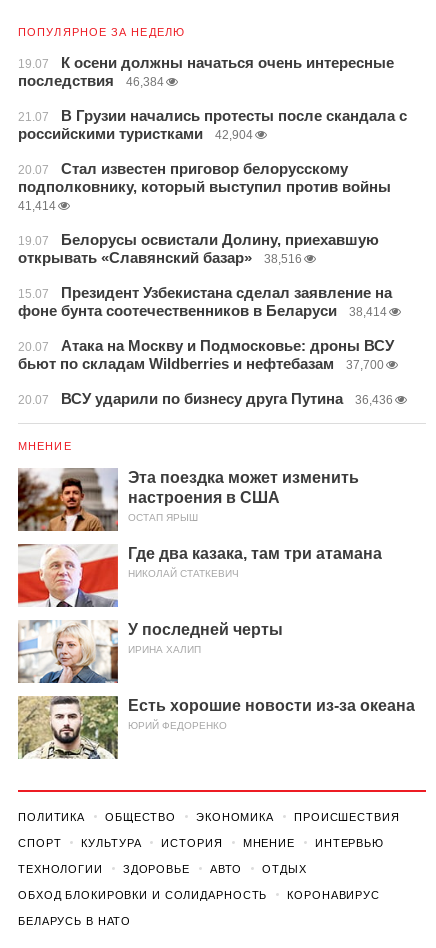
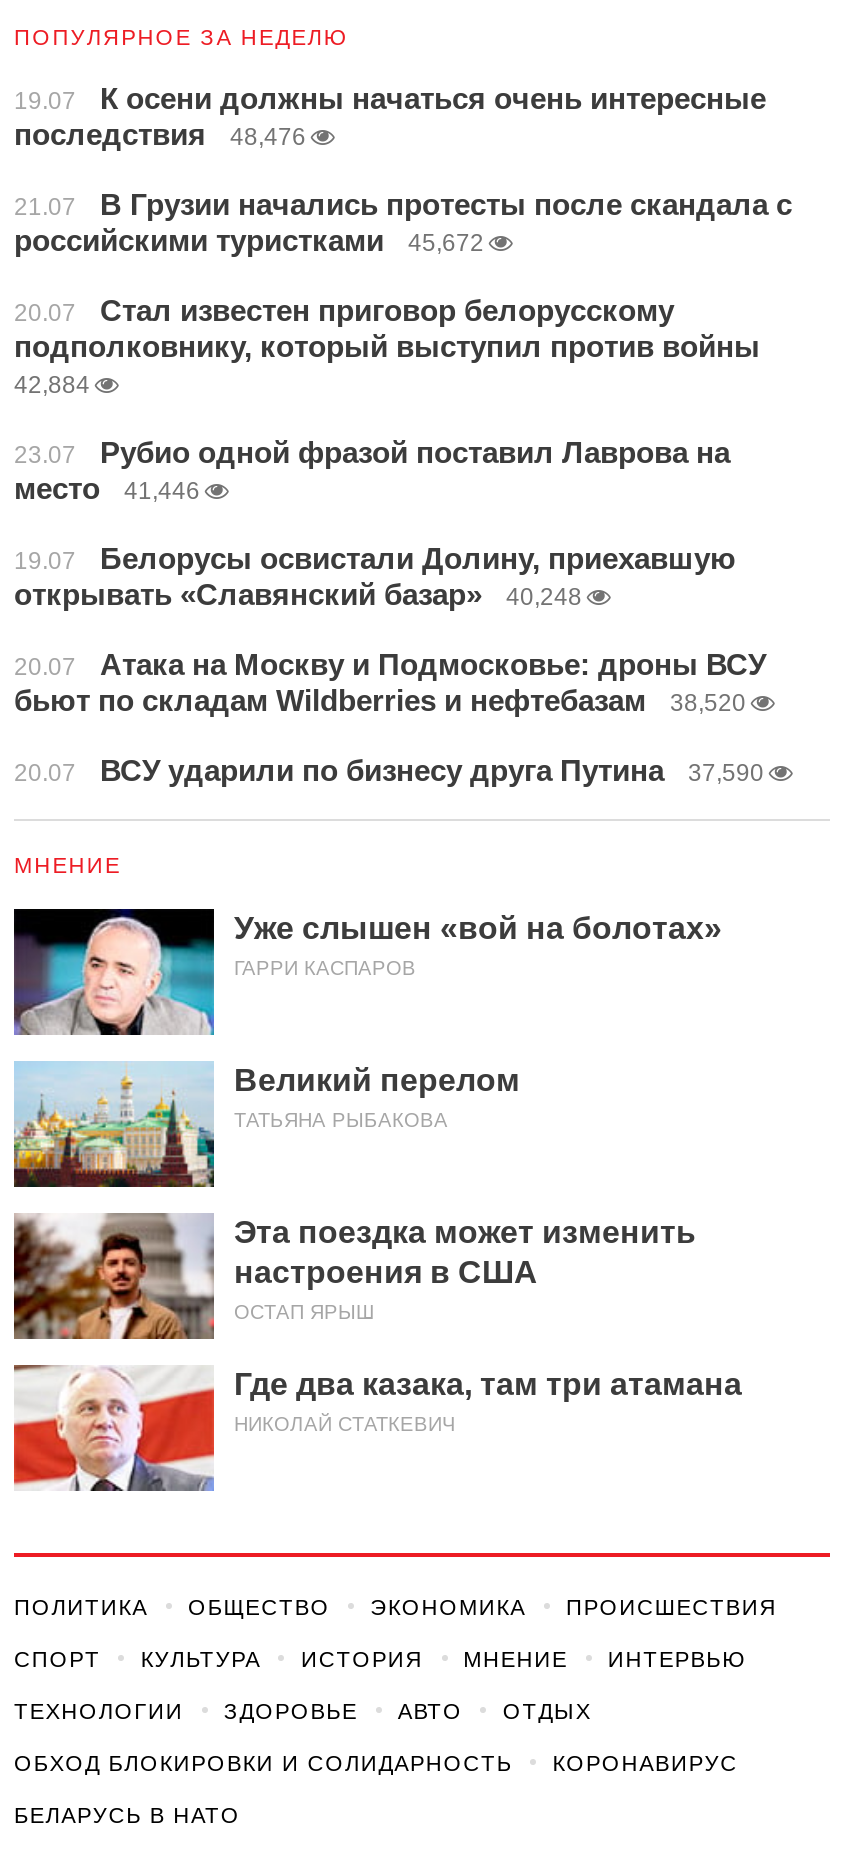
[18,72,164,89] последствия 46,384 -> [14,117,306,151] последствия 48,476
[18,125,253,142] российскими туристками 42,904 -> [14,223,484,257] российскими туристками 45,672
[18,199,56,213] 41,414 -> [14,371,730,505] 42,884 | 23.07 | Рубио одной фразой поставил Лаврова на | место | 41,446
moved [18,231,379,266] -> [14,541,736,611]: 19.07 | Белорусы освистали Долину, приехавшую | открывать «Славянский базар»
[18,252,392,319] 38,516 | 15.07 | Президент Узбекистана сделал заявление на | фоне бунта соотечественников в Беларуси | 38,414 -> [506,583,582,611] 40,248
[18,355,384,372] бьют по складам Wildberries и нефтебазам 37,700 -> [14,683,746,717] бьют по складам Wildberries и нефтебазам 38,520
[18,390,393,407] 20.07 ВСУ ударили по бизнесу друга Путина 36,436 -> [14,753,764,787] 20.07 ВСУ ударили по бизнесу друга Путина 37,590
none -> [12,911,722,1131] [image] | Уже слышен «вой на болотах» | ГАРРИ КАСПАРОВ | Великий перелом | ТАТЬЯНА РЫБАКОВА
none -> [12,1061,216,1189] [image]
moved [16,467,382,579] -> [10,1211,742,1435]: [image] | Эта поездка может изменить | настроения в США | ОСТАП ЯРЫШ | Где два казака, там три атамана | НИКОЛАЙ СТАТКЕВИЧ
[17,619,415,731] [image] | У последней черты | ИРИНА ХАЛИП | Есть хорошие новости из-за океана | ЮРИЙ ФЕДОРЕНКО -> none
[17,695,119,760] [image] -> none

